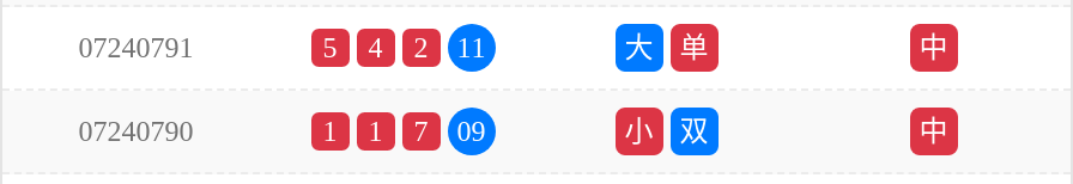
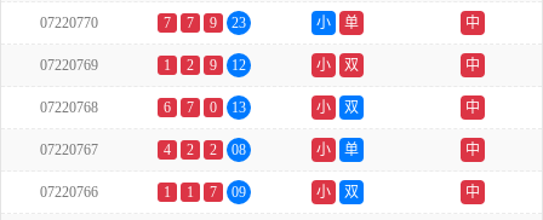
[79,31,653,65] 07240791 | 5 | 4 | 2 | 11 | 大 -> [40,15,331,31] 07220770 | 7 | 7 | 9 | 23 | 小
[79,115,194,148] 07240790 -> [40,57,480,201] 07220769 | 1 | 2 | 9 | 12 | 小 | 双 | 中 | 07220768 | 6 | 7 | 0 | 13 | 小 | 双 | 中 | 07220767 | 4 | 2 | 2 | 08 | 小 | 单 | 中 | 07220766

